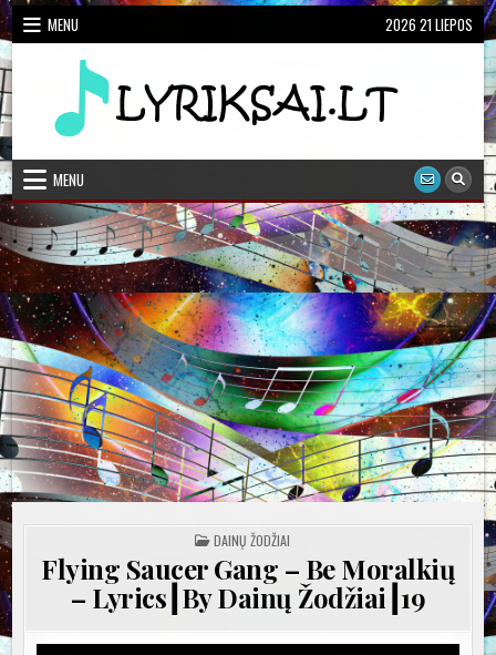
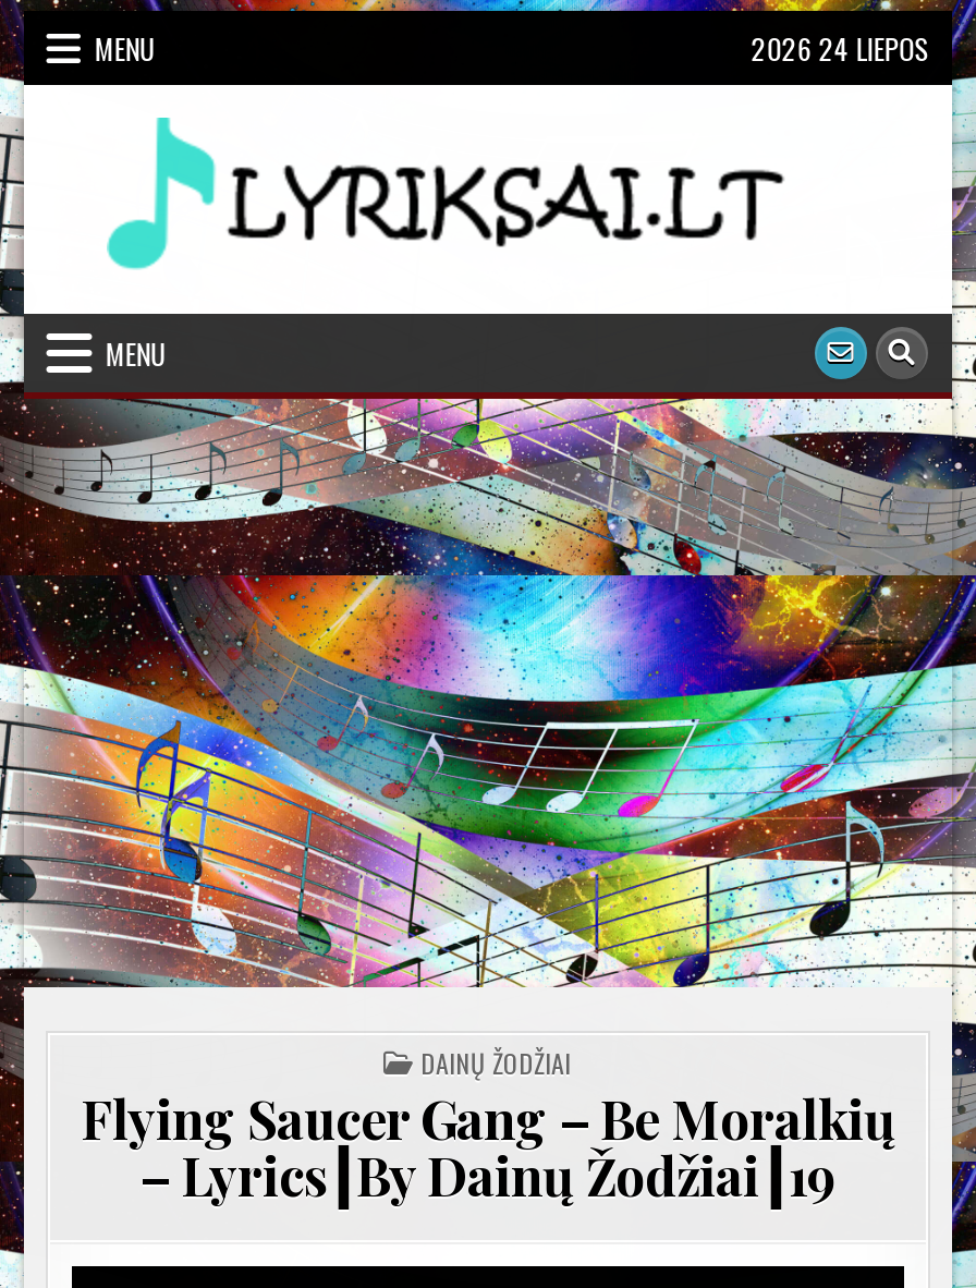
[385,13,473,35] 2026 21 LIEPOS -> [751,26,930,70] 2026 24 LIEPOS

